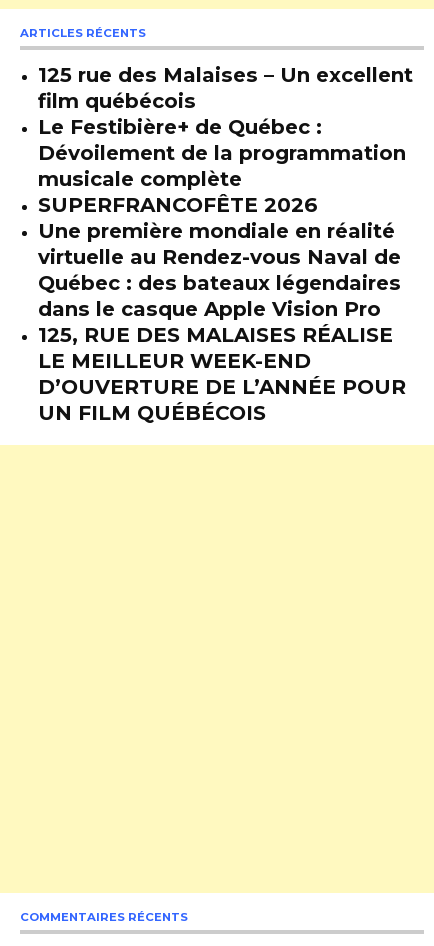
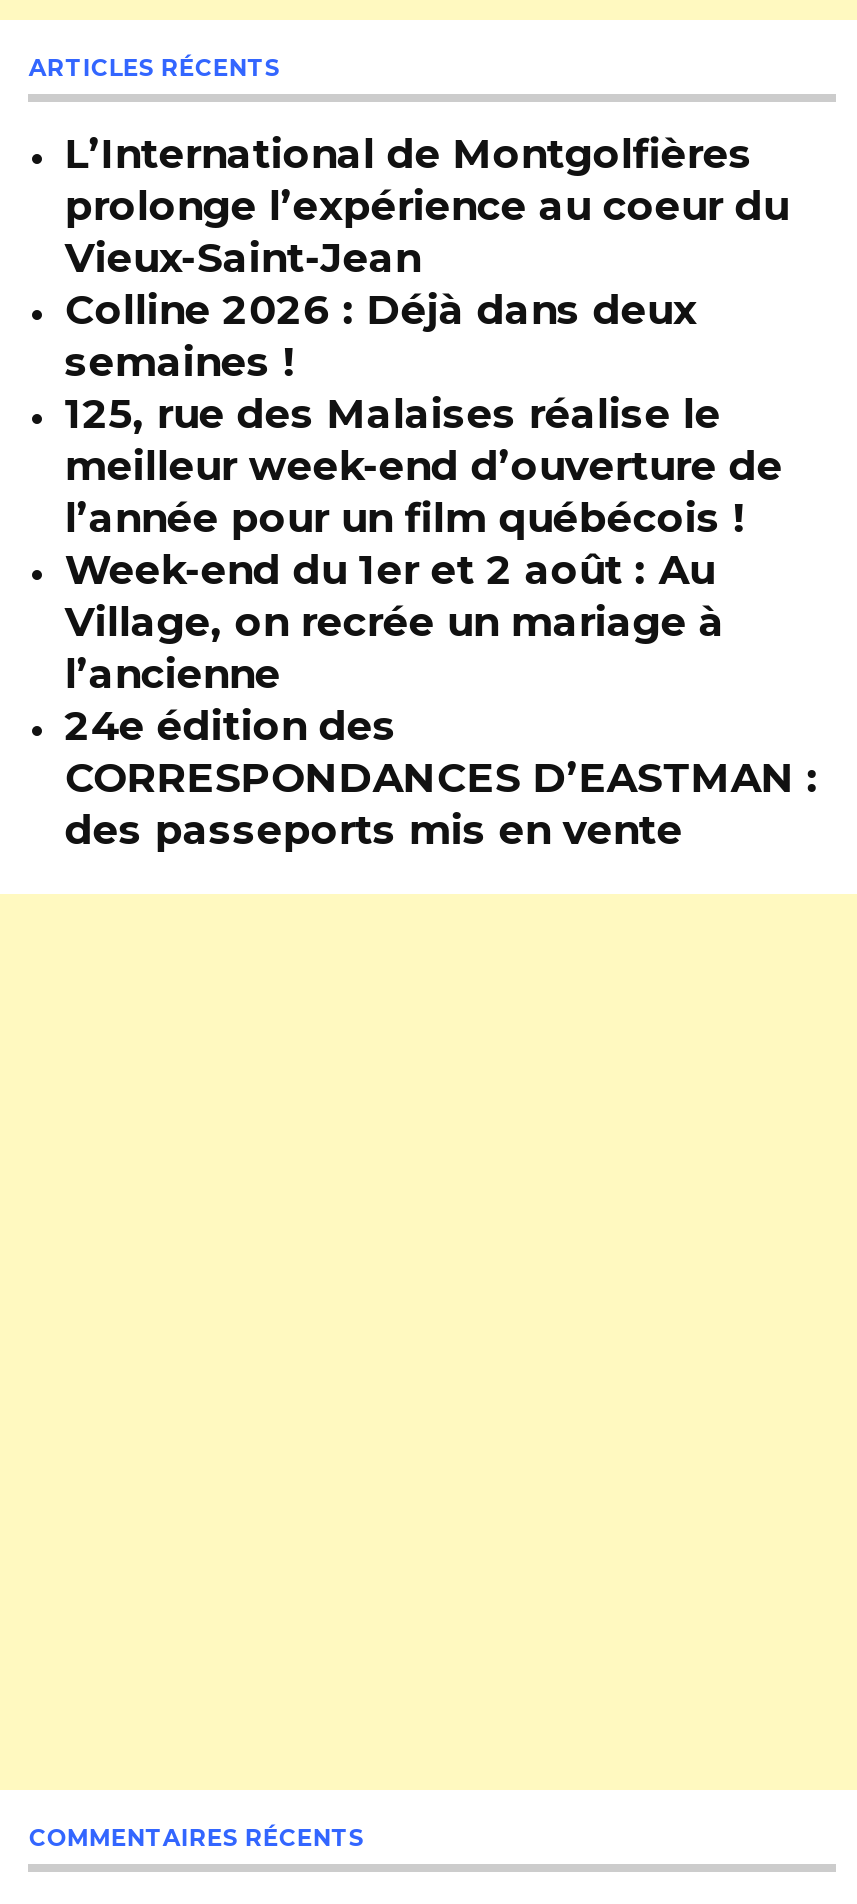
[38,62,413,425] 125 rue des Malaises – Un excellent | film québécois | Le Festibière+ de Québec : | Dévoilement de la programmation | musicale complète | SUPERFRANCOFÊTE 2026 | Une première mondiale en réalité | virtuelle au Rendez-vous Naval de | Québec : des bateaux légendaires | dans le casque Apple Vision Pro | 125, RUE DES MALAISES RÉALISE | LE MEILLEUR WEEK-END | D’OUVERTURE DE L’ANNÉE POUR | UN FILM QUÉBÉCOIS -> [65,127,819,853] L’International de Montgolfières | prolonge l’expérience au coeur du | Vieux-Saint-Jean | Colline 2026 : Déjà dans deux | semaines ! | 125, rue des Malaises réalise le | meilleur week-end d’ouverture de | l’année pour un film québécois ! | Week-end du 1er et 2 août : Au | Village, on recrée un mariage à | l’ancienne | 24e édition des | CORRESPONDANCES D’EASTMAN : | des passeports mis en vente

